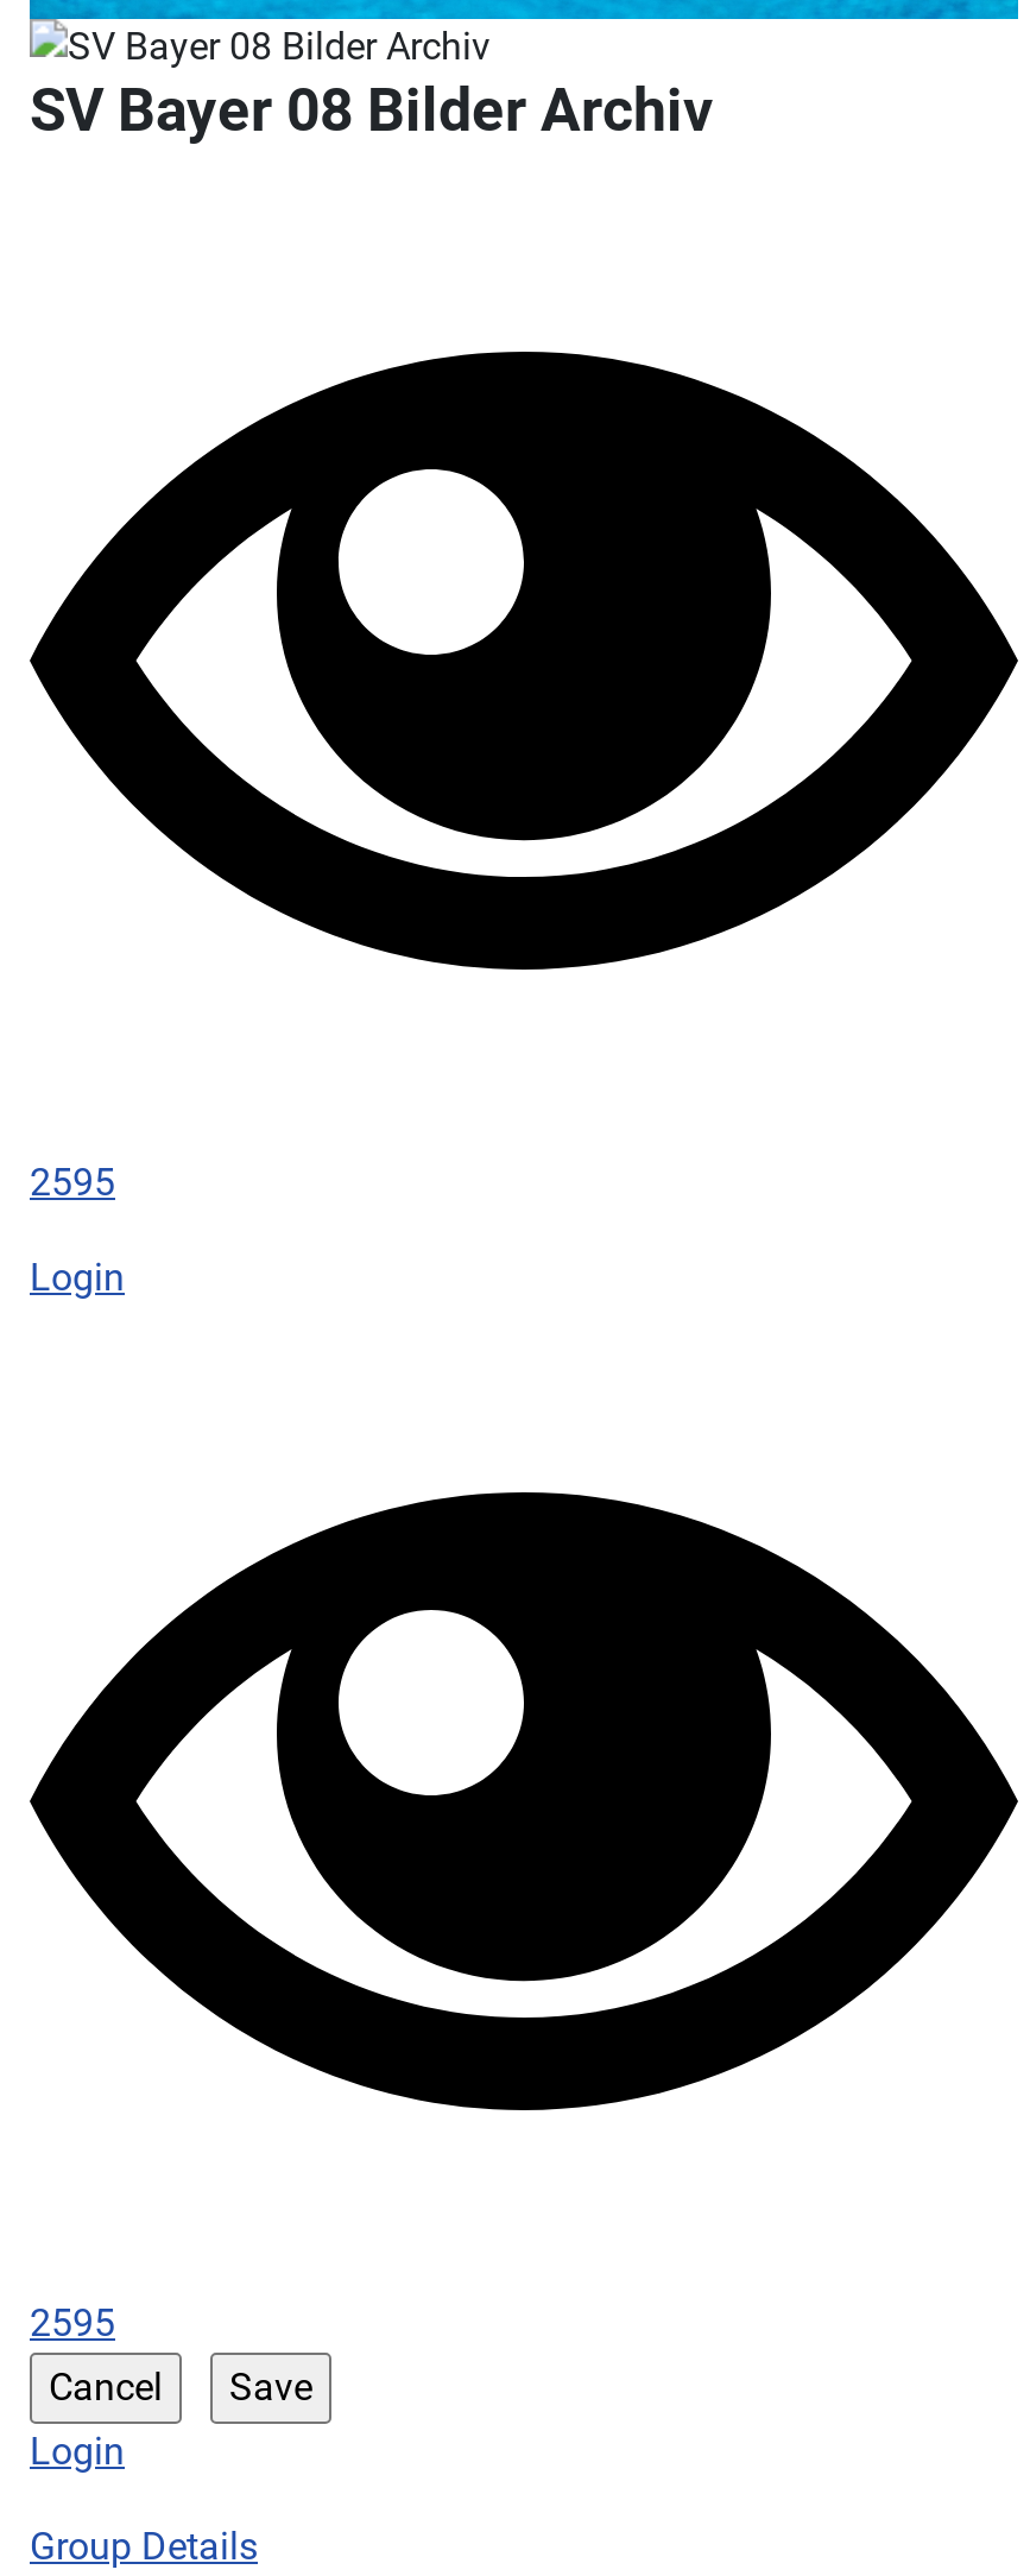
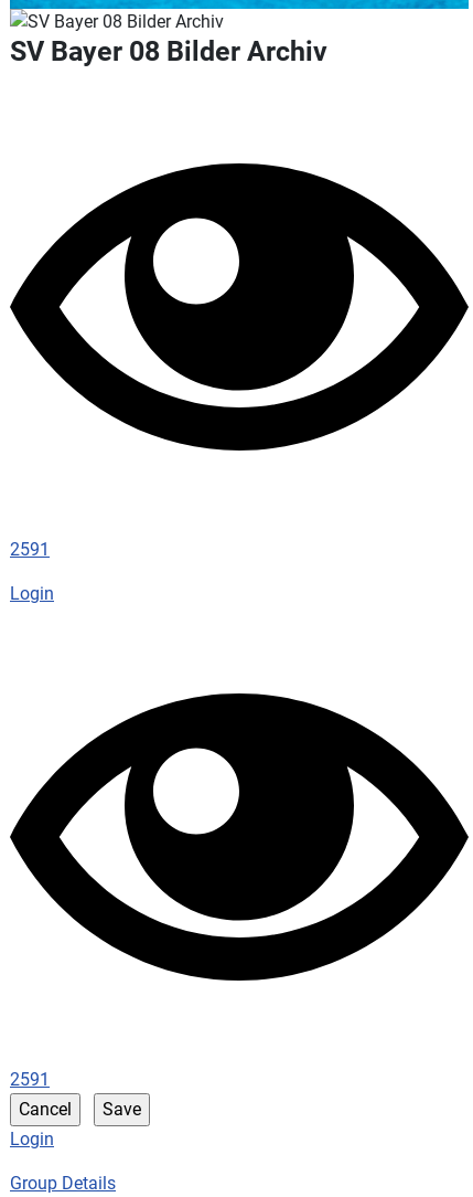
[30,1161,115,1206] 2595 -> [10,539,50,560] 2591
[30,2301,115,2346] 2595 -> [10,1069,50,1090] 2591

